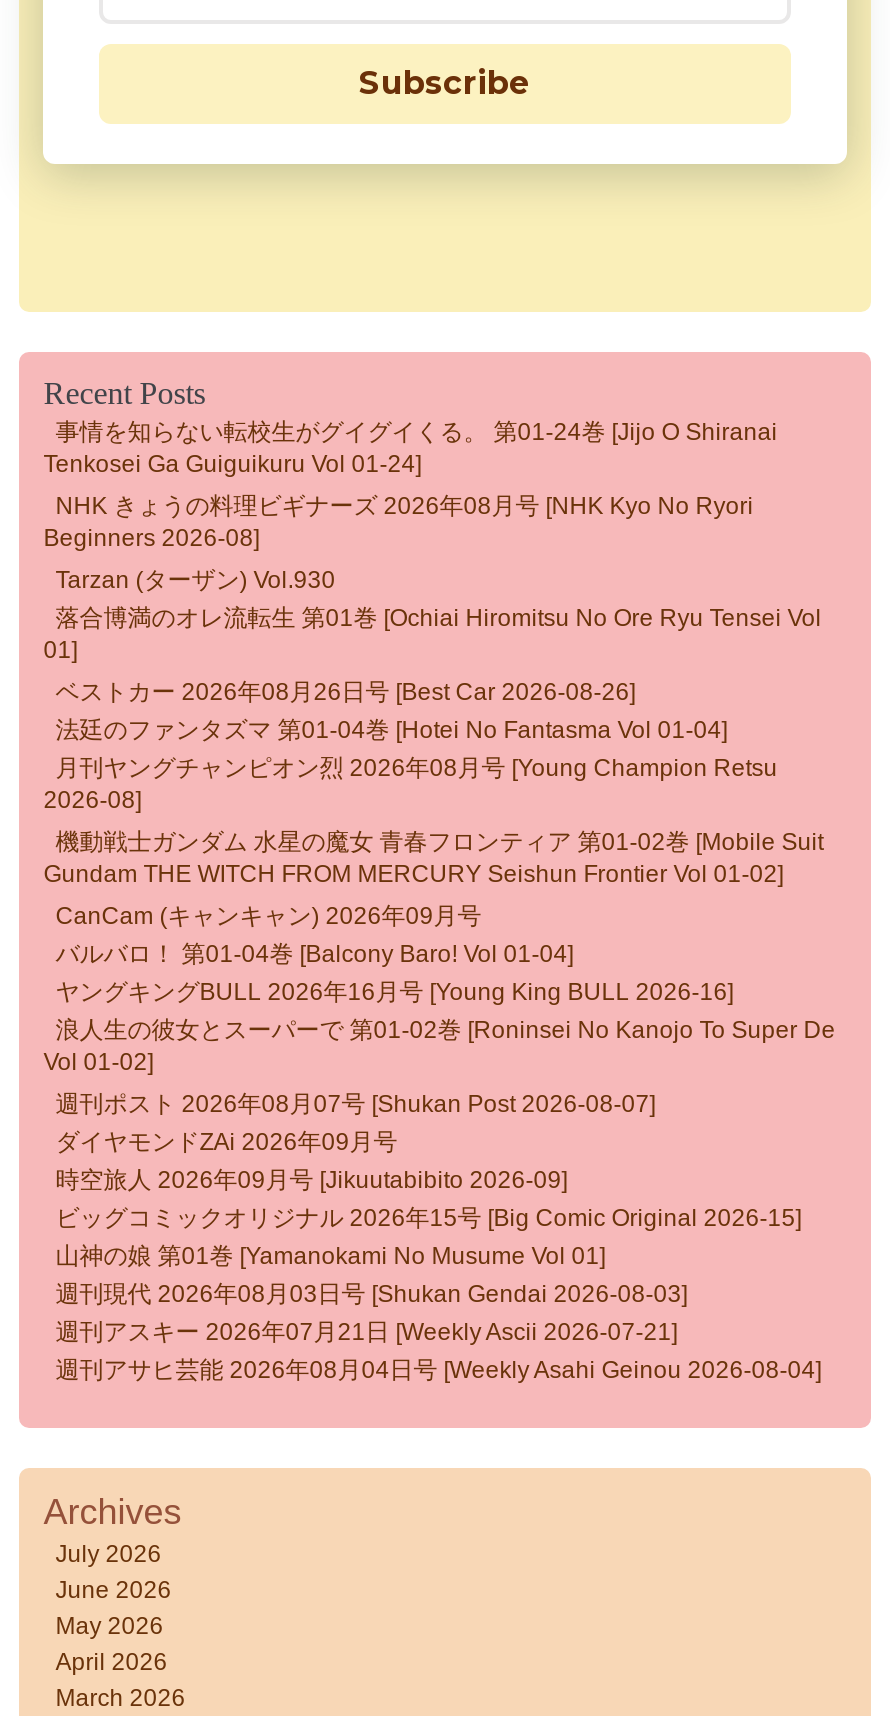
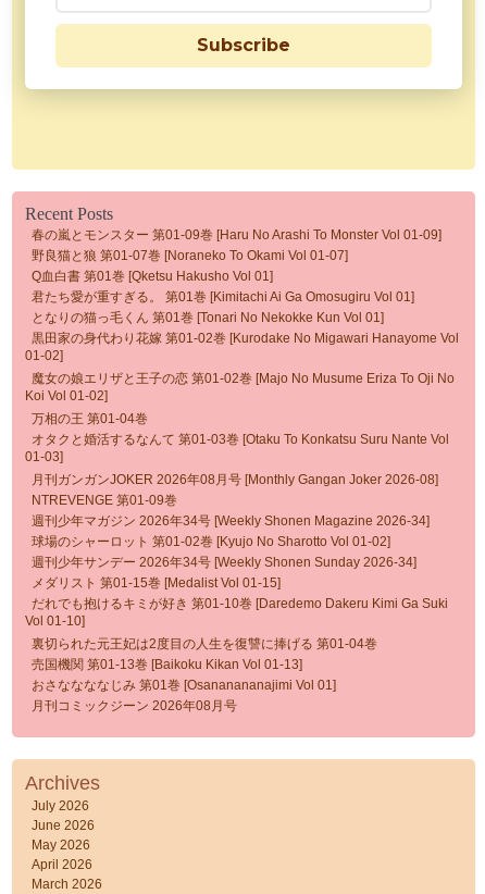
[43,418,835,1384] 事情を知らない転校生がグイグイくる。 第01-24巻 [Jijo O Shiranai | Tenkosei Ga Guiguikuru Vol 01-24] | NHK きょうの料理ビギナーズ 2026年08月号 [NHK Kyo No Ryori | Beginners 2026-08] | Tarzan (ターザン) Vol.930 | 落合博満のオレ流転生 第01巻 [Ochiai Hiromitsu No Ore Ryu Tensei Vol | 01] | ベストカー 2026年08月26日号 [Best Car 2026-08-26] | 法廷のファンタズマ 第01-04巻 [Hotei No Fantasma Vol 01-04] | 月刊ヤングチャンピオン烈 2026年08月号 [Young Champion Retsu | 2026-08] | 機動戦士ガンダム 水星の魔女 青春フロンティア 第01-02巻 [Mobile Suit | Gundam THE WITCH FROM MERCURY Seishun Frontier Vol 01-02] | CanCam (キャンキャン) 2026年09月号 | バルバロ！ 第01-04巻 [Balcony Baro! Vol 01-04] | ヤングキングBULL 2026年16月号 [Young King BULL 2026-16] | 浪人生の彼女とスーパーで 第01-02巻 [Roninsei No Kanojo To Super De | Vol 01-02] | 週刊ポスト 2026年08月07号 [Shukan Post 2026-08-07] | ダイヤモンドZAi 2026年09月号 | 時空旅人 2026年09月号 [Jikuutabibito 2026-09] | ビッグコミックオリジナル 2026年15号 [Big Comic Original 2026-15] | 山神の娘 第01巻 [Yamanokami No Musume Vol 01] | 週刊現代 2026年08月03日号 [Shukan Gendai 2026-08-03] | 週刊アスキー 2026年07月21日 [Weekly Ascii 2026-07-21] | 週刊アサヒ芸能 2026年08月04日号 [Weekly Asahi Geinou 2026-08-04] -> [25,227,459,713] 春の嵐とモンスター 第01-09巻 [Haru No Arashi To Monster Vol 01-09] | 野良猫と狼 第01-07巻 [Noraneko To Okami Vol 01-07] | Q血白書 第01巻 [Qketsu Hakusho Vol 01] | 君たち愛が重すぎる。 第01巻 [Kimitachi Ai Ga Omosugiru Vol 01] | となりの猫っ毛くん 第01巻 [Tonari No Nekokke Kun Vol 01] | 黒田家の身代わり花嫁 第01-02巻 [Kurodake No Migawari Hanayome Vol | 01-02] | 魔女の娘エリザと王子の恋 第01-02巻 [Majo No Musume Eriza To Oji No | Koi Vol 01-02] | 万相の王 第01-04巻 | オタクと婚活するなんて 第01-03巻 [Otaku To Konkatsu Suru Nante Vol | 01-03] | 月刊ガンガンJOKER 2026年08月号 [Monthly Gangan Joker 2026-08] | NTREVENGE 第01-09巻 | 週刊少年マガジン 2026年34号 [Weekly Shonen Magazine 2026-34] | 球場のシャーロット 第01-02巻 [Kyujo No Sharotto Vol 01-02] | 週刊少年サンデー 2026年34号 [Weekly Shonen Sunday 2026-34] | メダリスト 第01-15巻 [Medalist Vol 01-15] | だれでも抱けるキミが好き 第01-10巻 [Daredemo Dakeru Kimi Ga Suki | Vol 01-10] | 裏切られた元王妃は2度目の人生を復讐に捧げる 第01-04巻 | 売国機関 第01-13巻 [Baikoku Kikan Vol 01-13] | おさななななじみ 第01巻 [Osananananajimi Vol 01] | 月刊コミックジーン 2026年08月号

